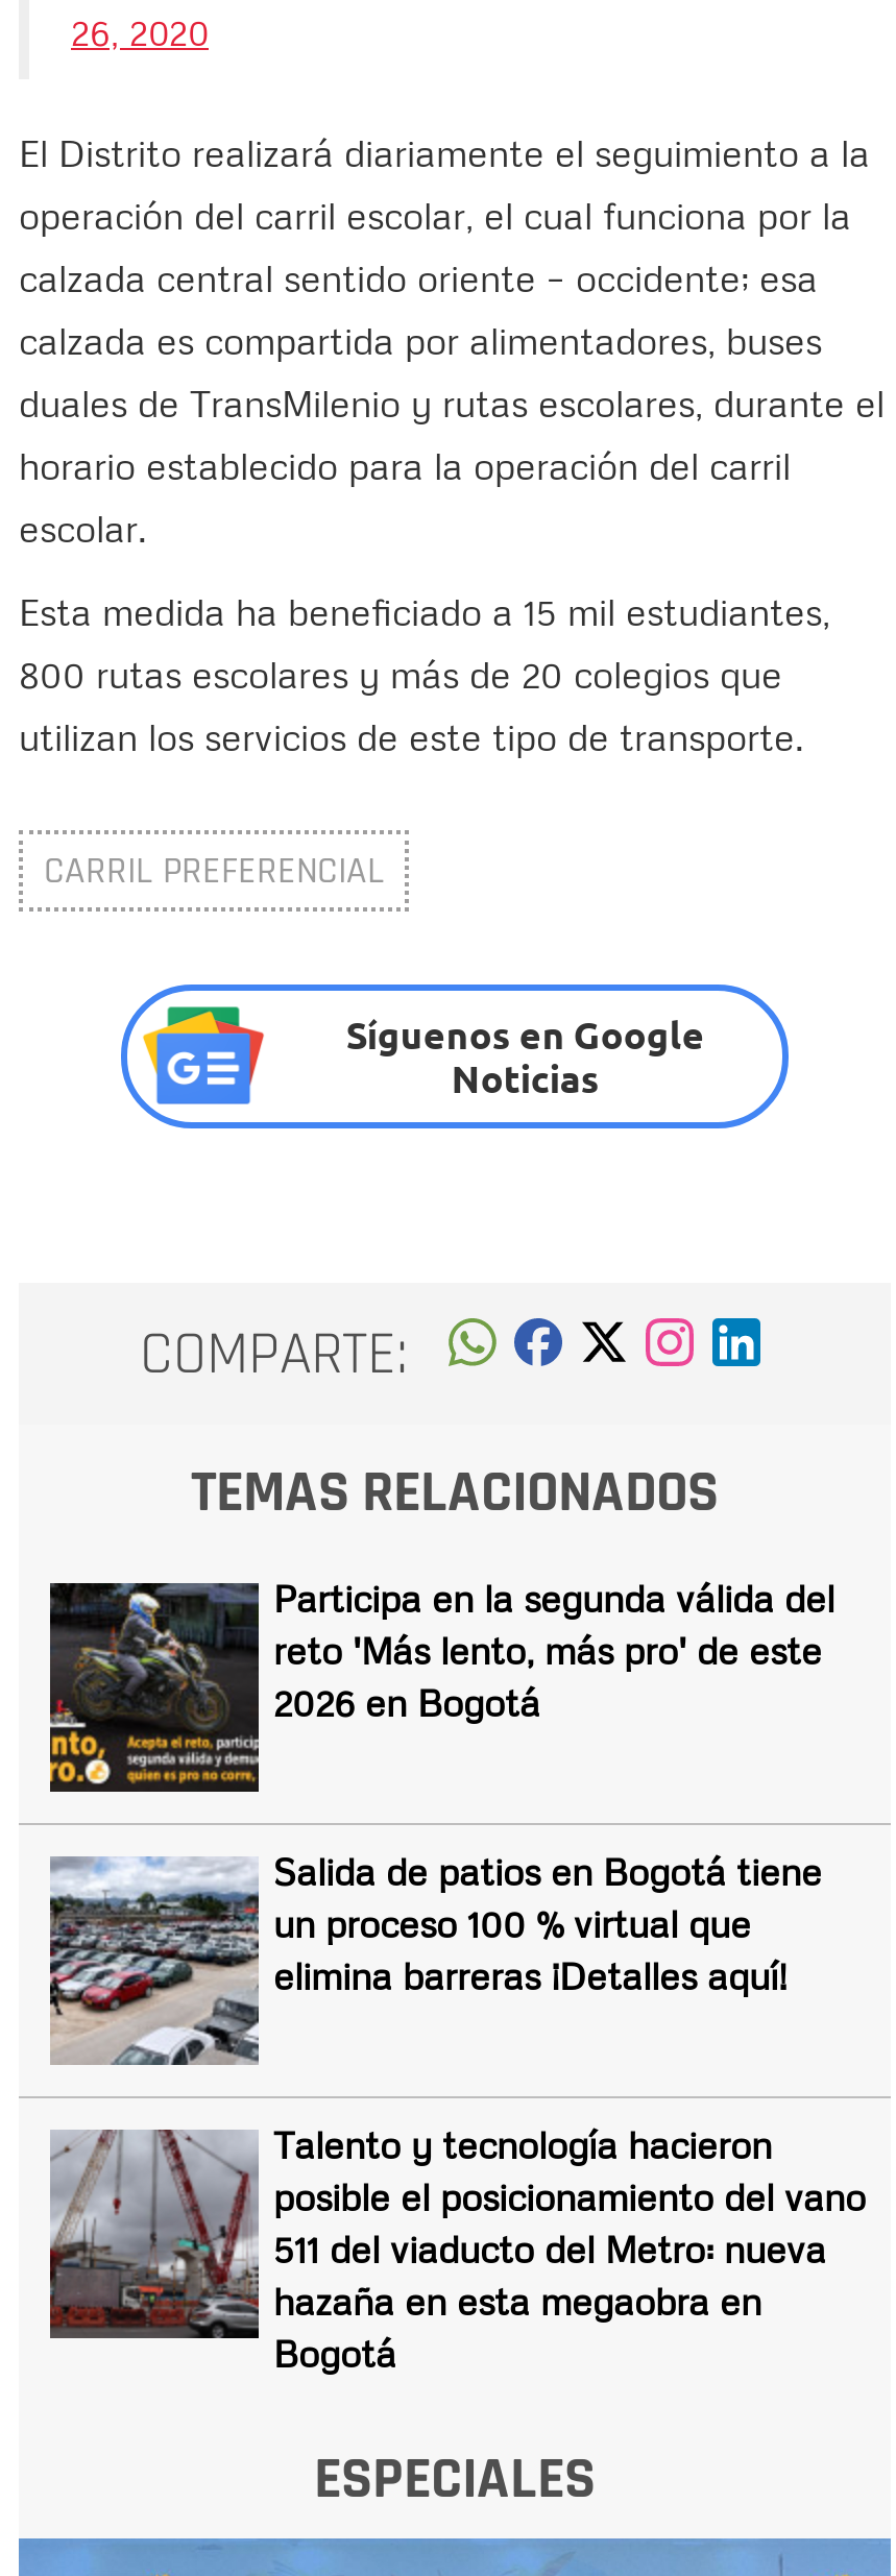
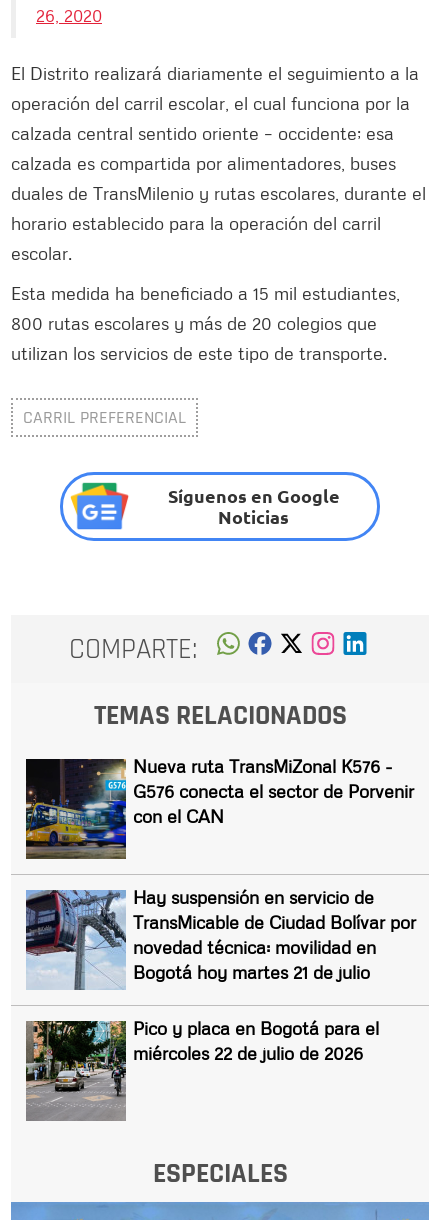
[50,1575,834,1792] [image] | Participa en la segunda válida del | reto 'Más lento, más pro' de este | 2026 en Bogotá -> [25,755,414,859] [image] | Nueva ruta TransMiZonal K576 - | G576 conecta el sector de Porvenir | con el CAN
[48,1849,822,2067] [image] | Salida de patios en Bogotá tiene | un proceso 100 % virtual que | elimina barreras ¡Detalles aquí! -> [26,886,416,989] [image] | Hay suspensión en servicio de | TransMicable de Ciudad Bolívar por | novedad técnica: movilidad en | Bogotá hoy martes 21 de julio
[50,2122,866,2376] [image] | Talento y tecnología hacieron | posible el posicionamiento del vano | 511 del viaducto del Metro: nueva | hazaña en esta megaobra en | Bogotá -> [26,1017,379,1121] [image] | Pico y placa en Bogotá para el | miércoles 22 de julio de 2026

